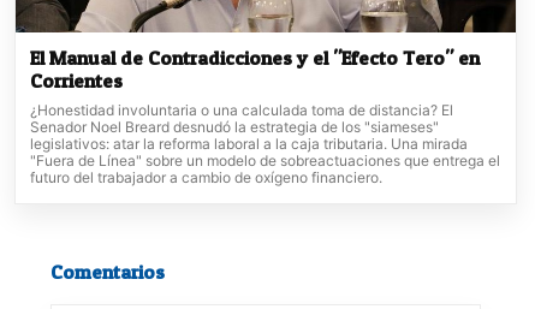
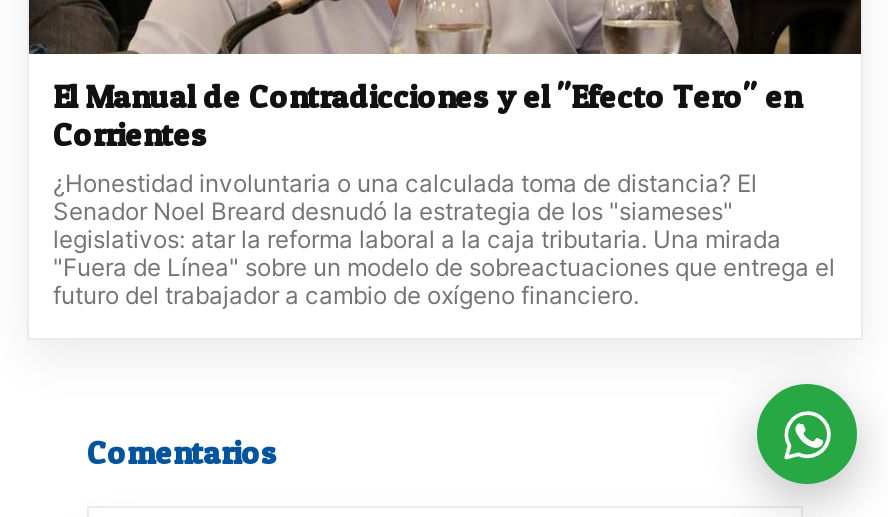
none -> [753,382,861,496] [image]

